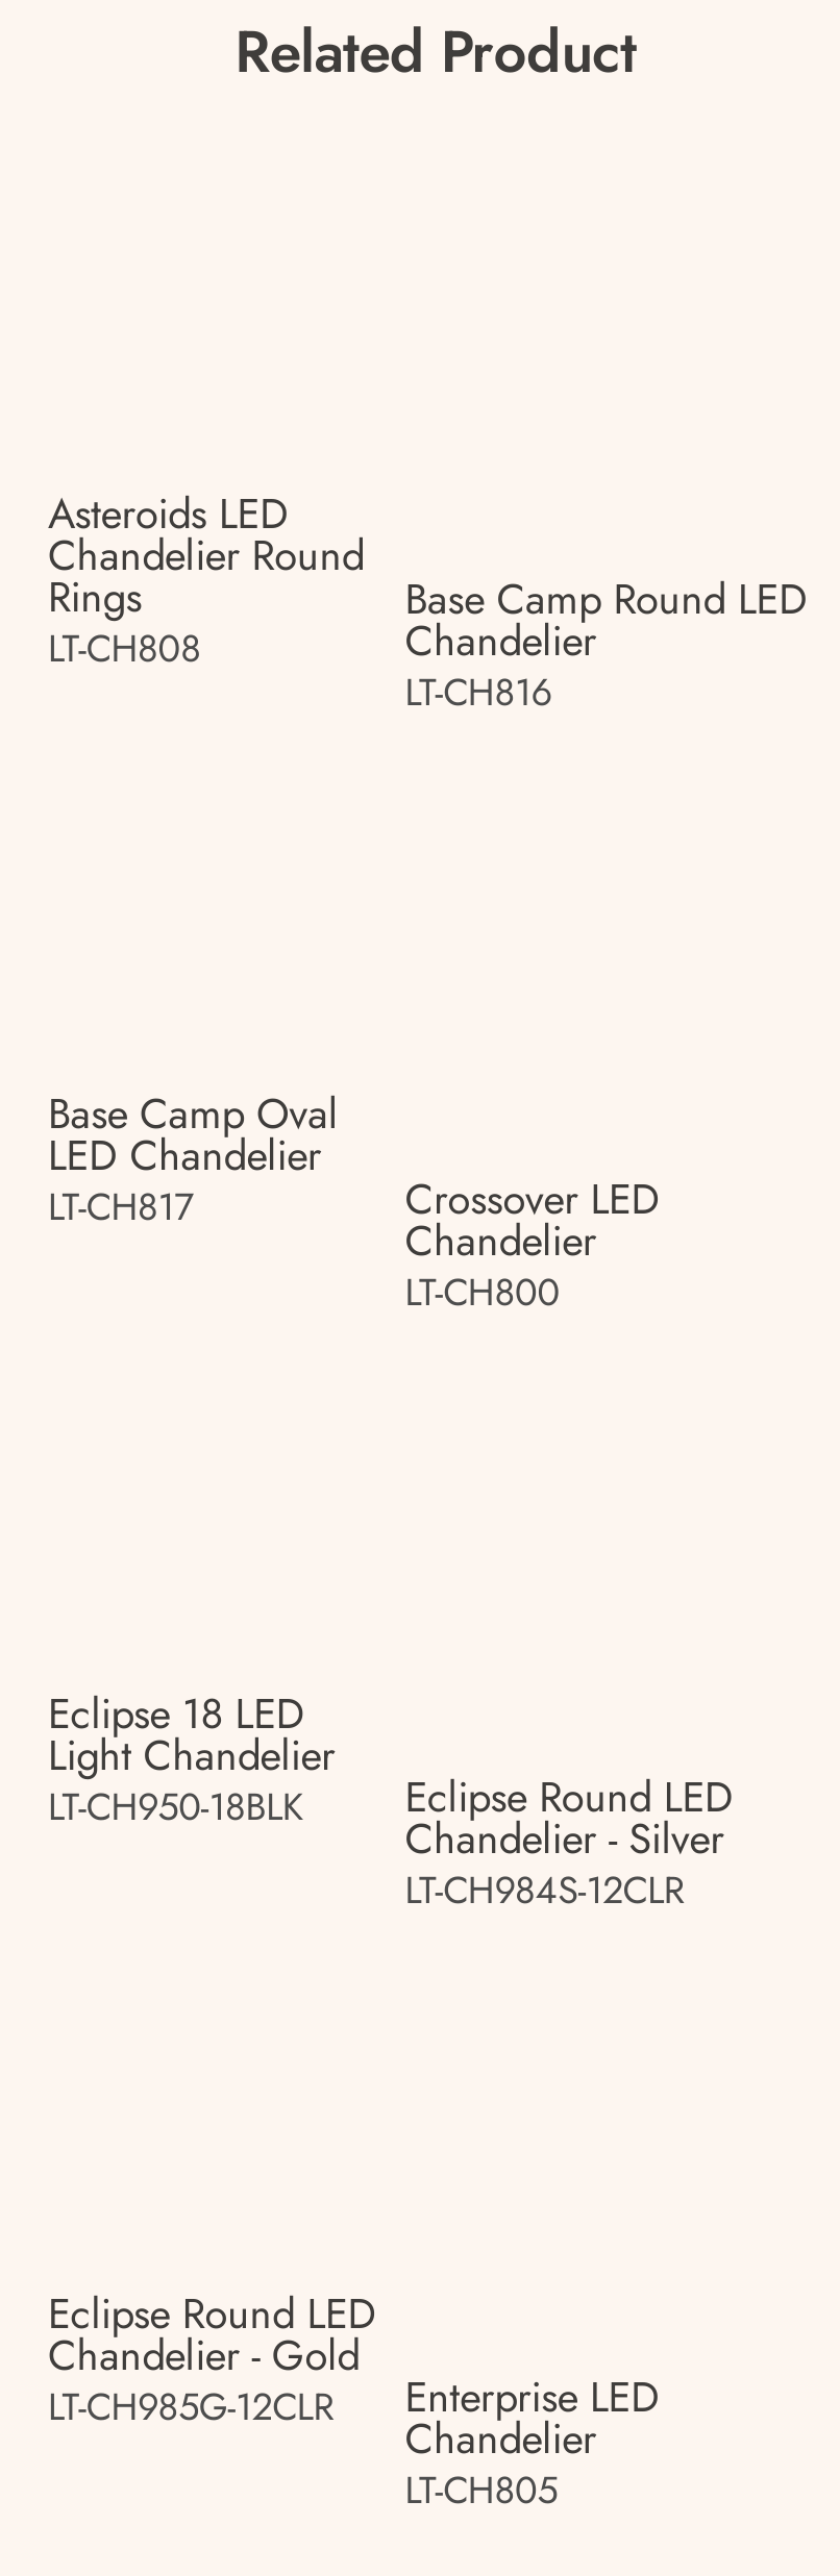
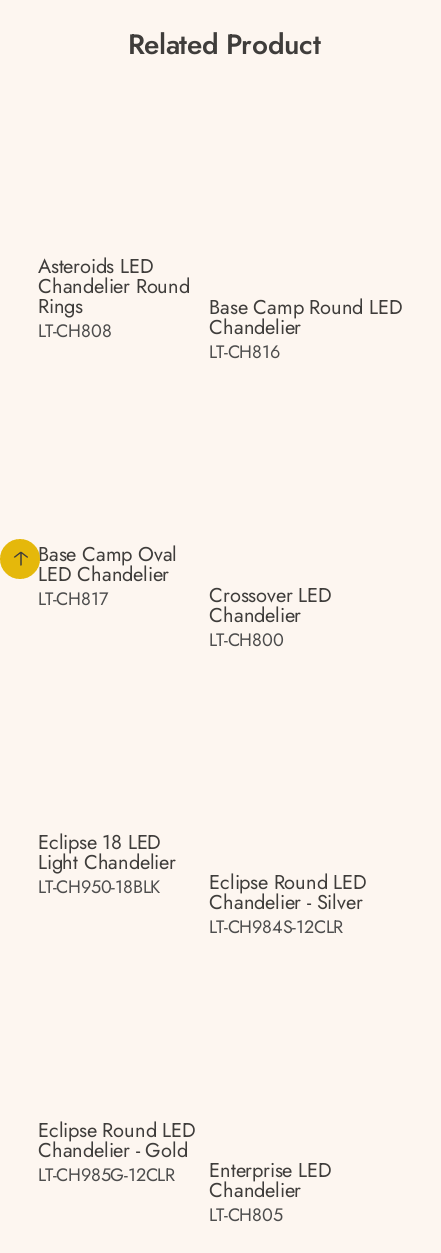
none -> [3,538,35,580] [image]

